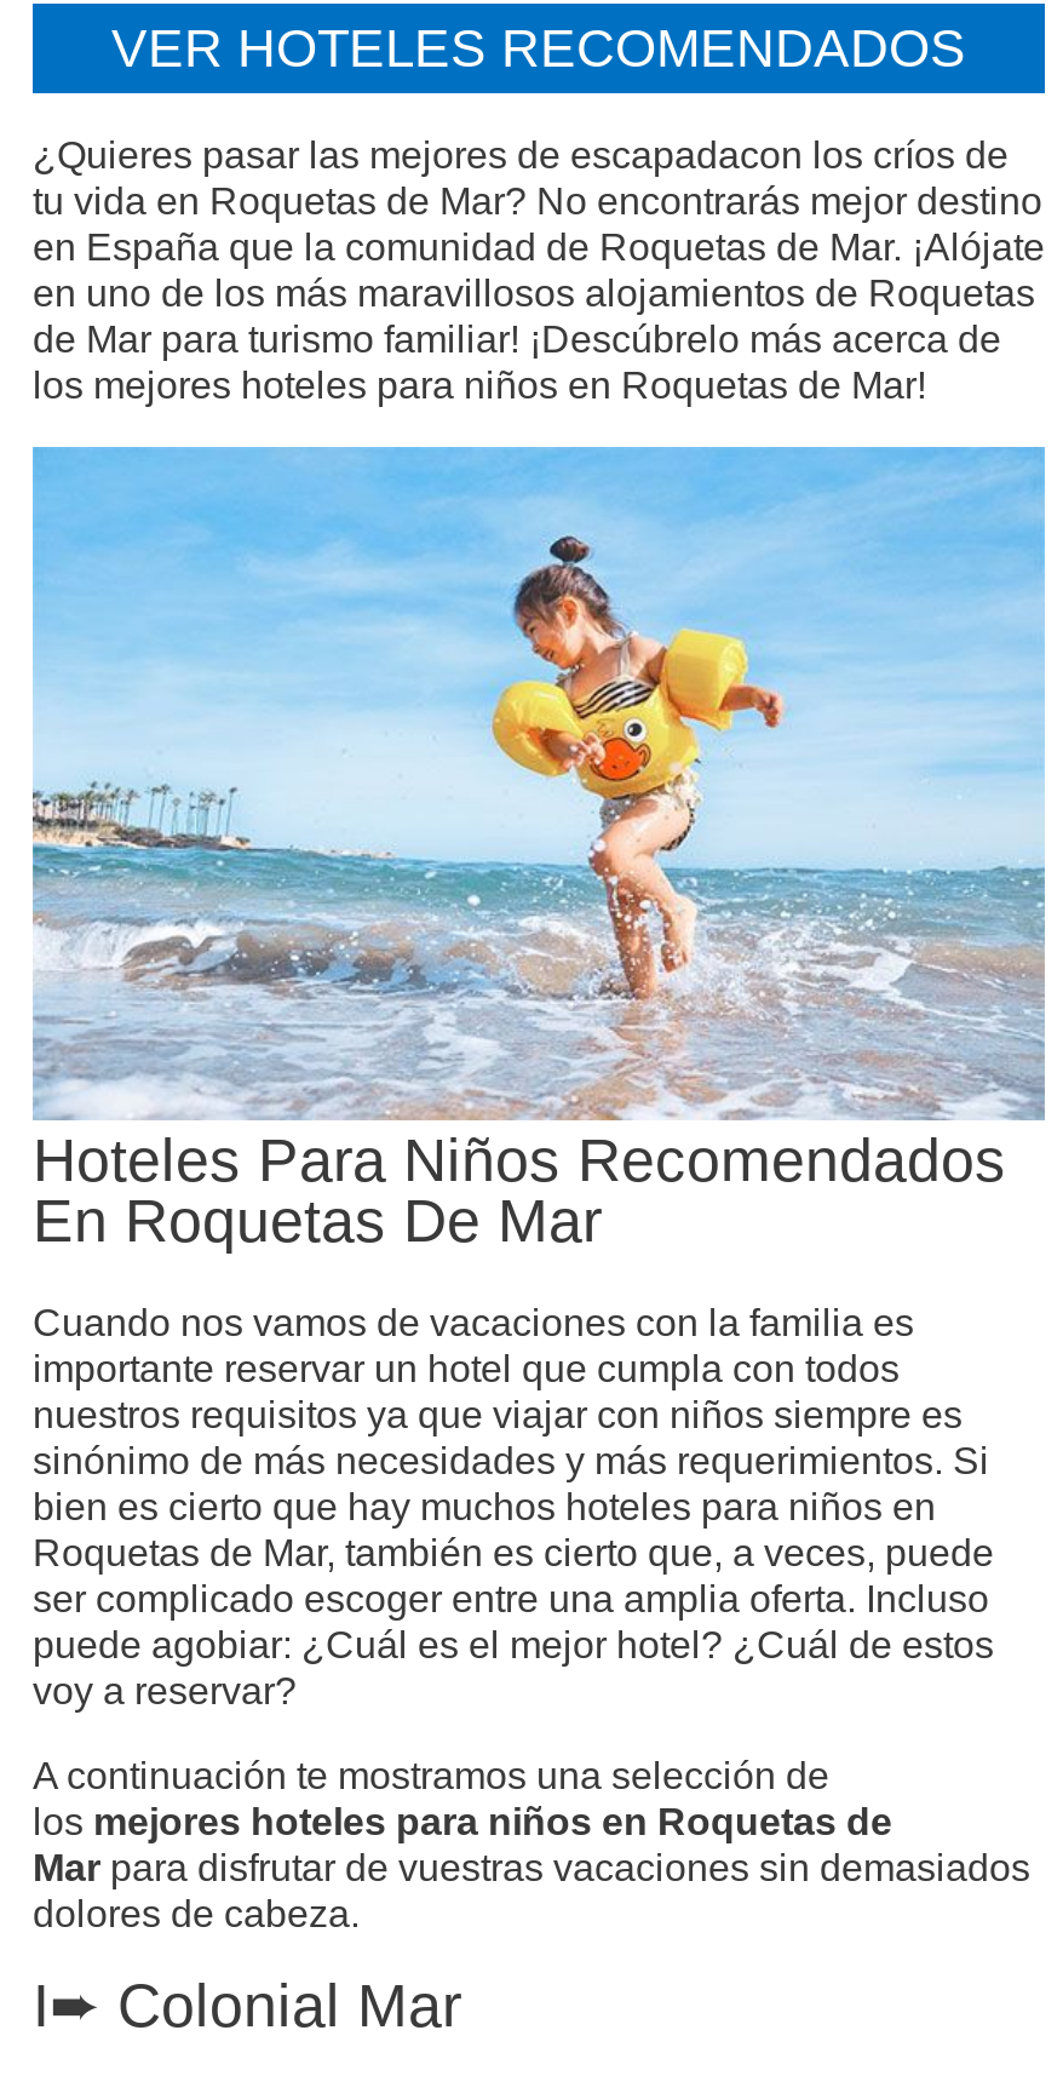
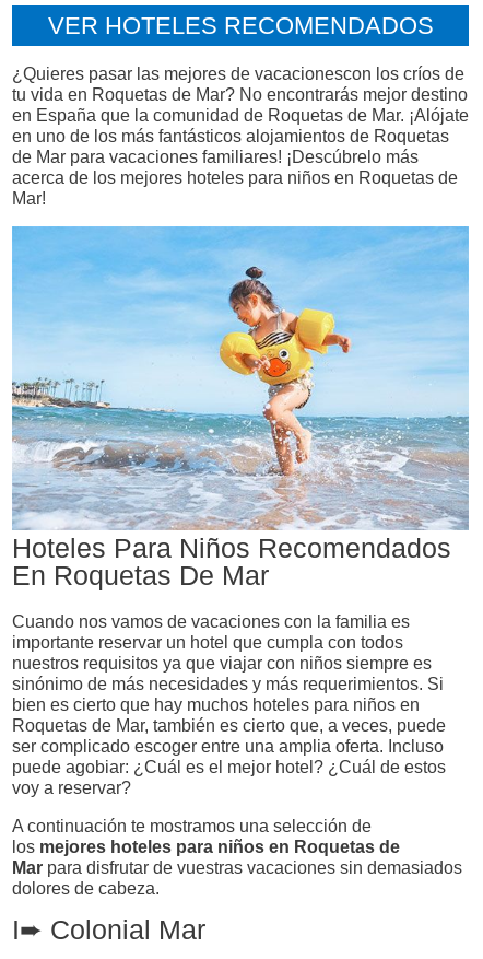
[33,135,1009,176] ¿Quieres pasar las mejores de escapadacon los críos de -> [12,65,464,83] ¿Quieres pasar las mejores de vacacionescon los críos de
[33,273,1035,406] en uno de los más maravillosos alojamientos de Roquetas | de Mar para turismo familiar! ¡Descúbrelo más acerca de | los mejores hoteles para niños en Roquetas de Mar! -> [12,127,458,208] en uno de los más fantásticos alojamientos de Roquetas | de Mar para vacaciones familiares! ¡Descúbrelo más | acerca de los mejores hoteles para niños en Roquetas de | Mar!

